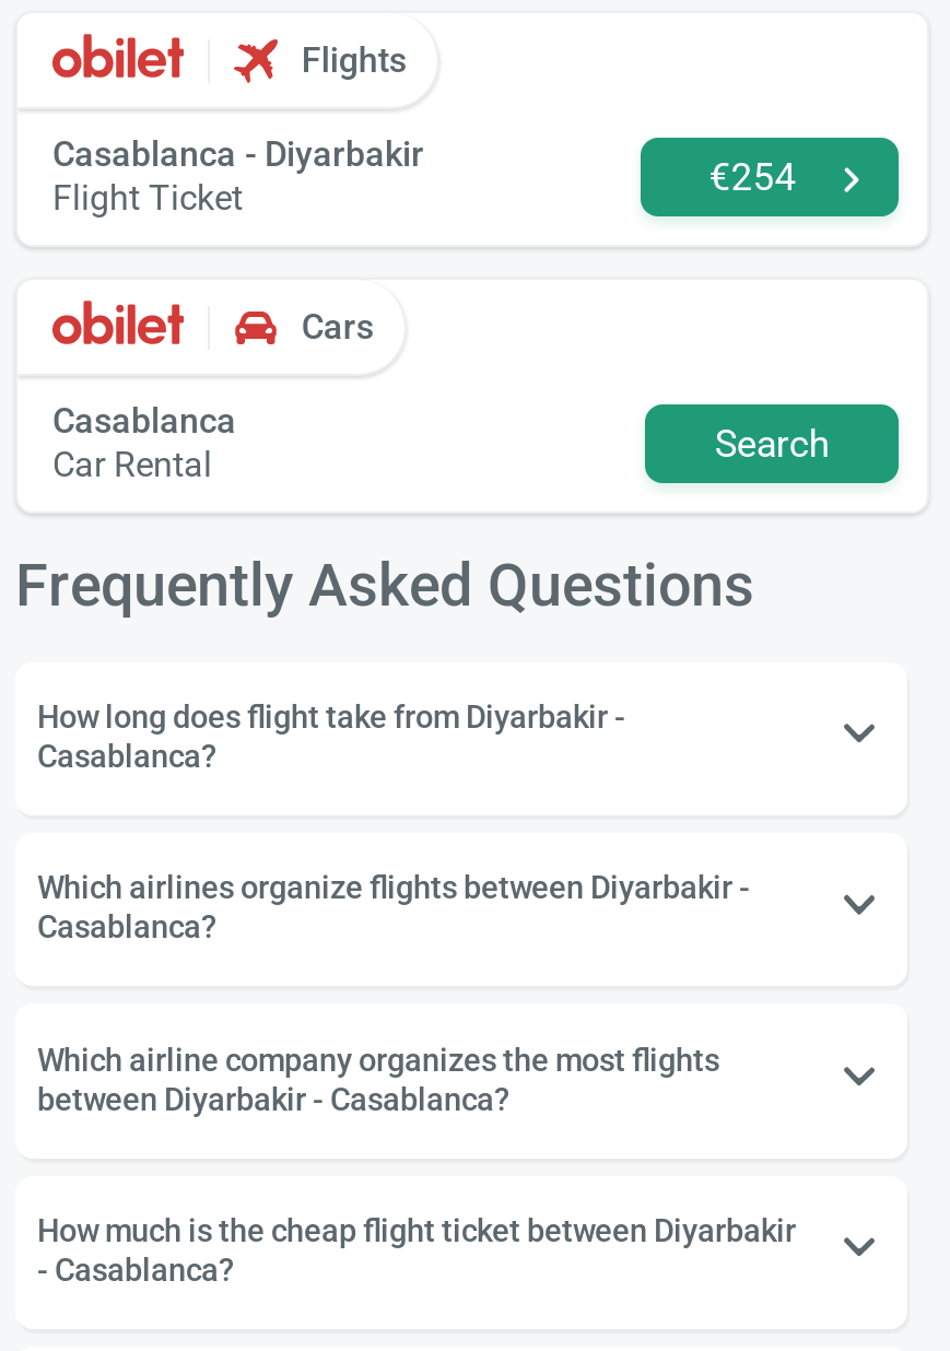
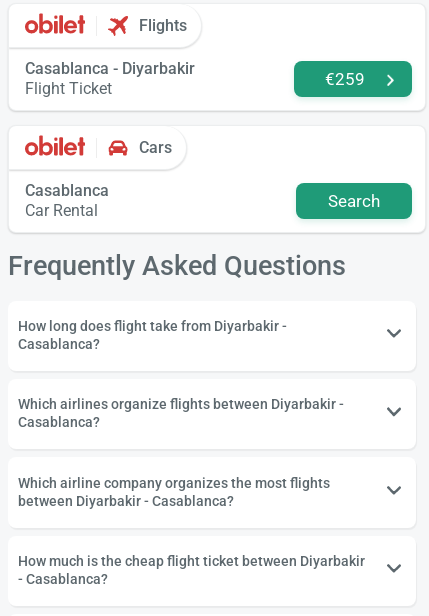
[709,155,797,199] €254 -> [325,69,365,89] €259

